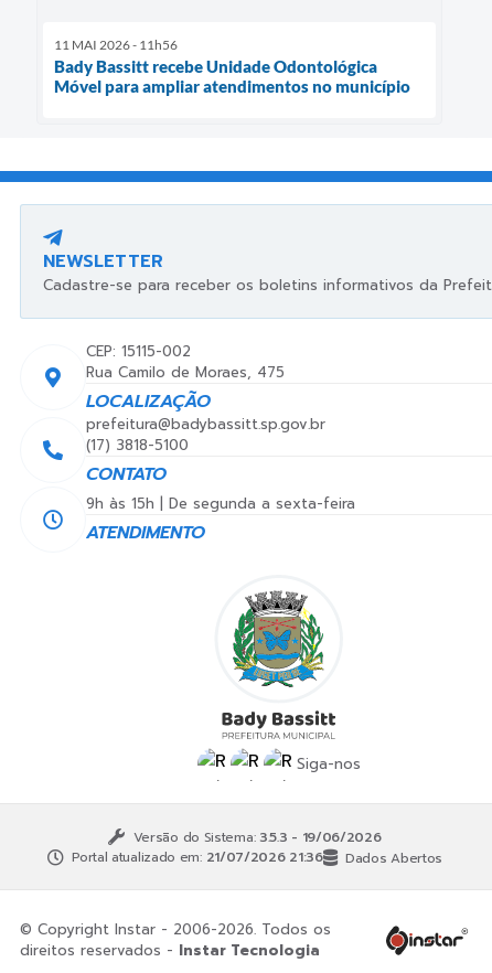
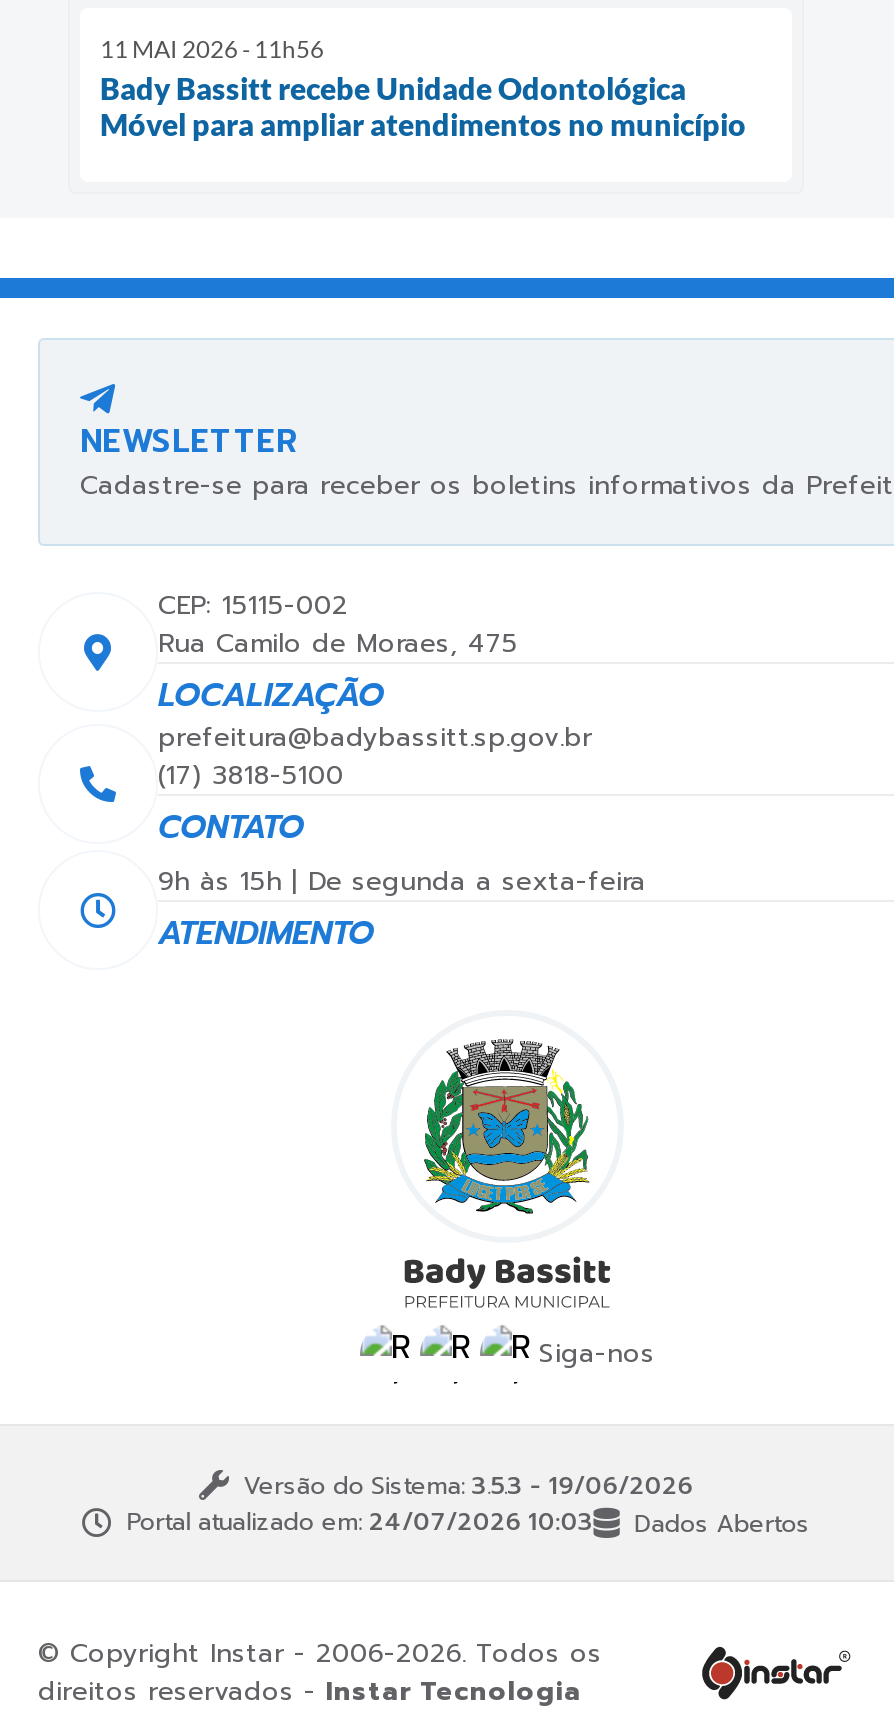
[72,848,323,868] Portal atualizado em: 21/07/2026 21:36 -> [126,1505,594,1541] Portal atualizado em: 24/07/2026 10:03

